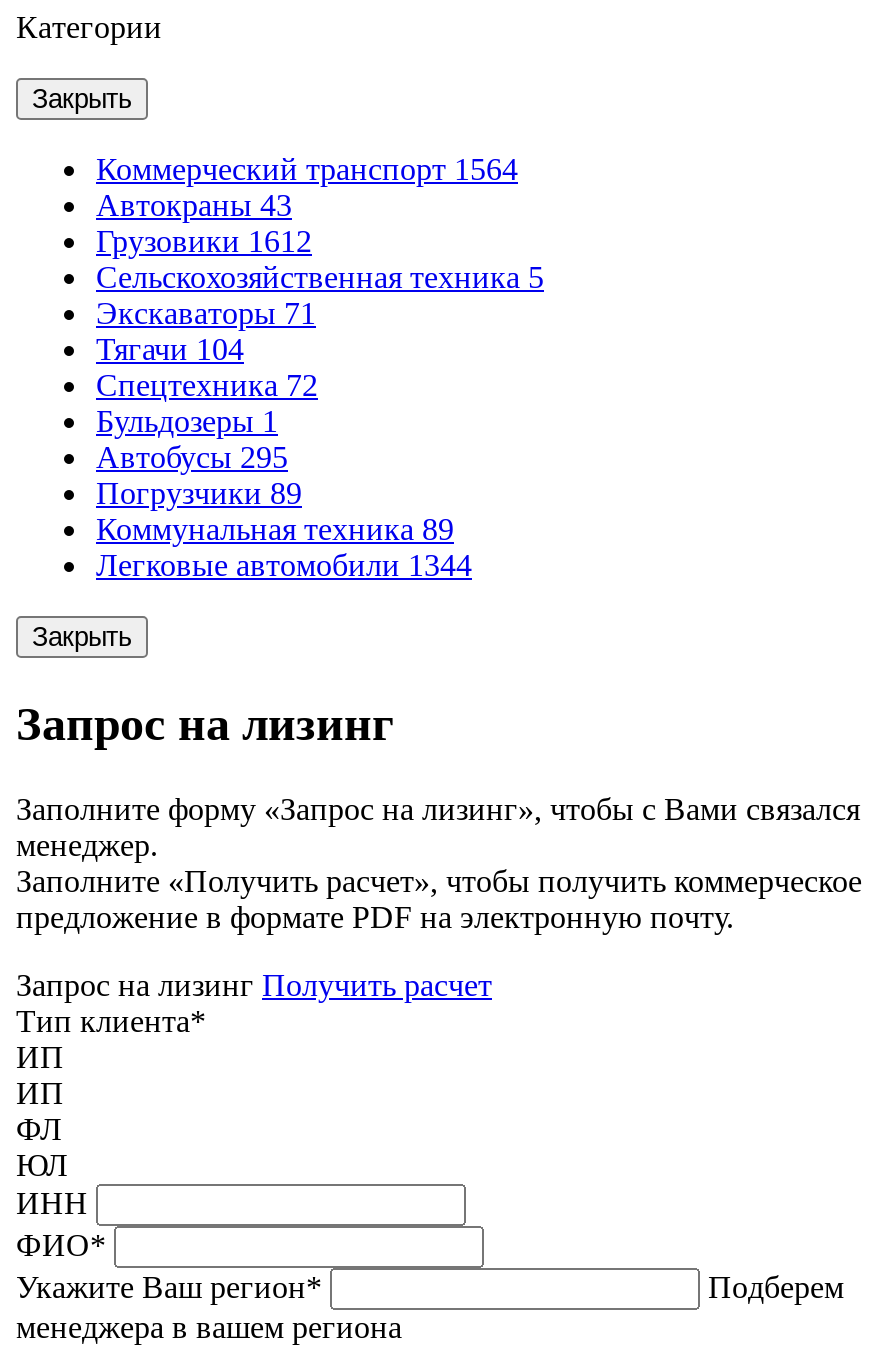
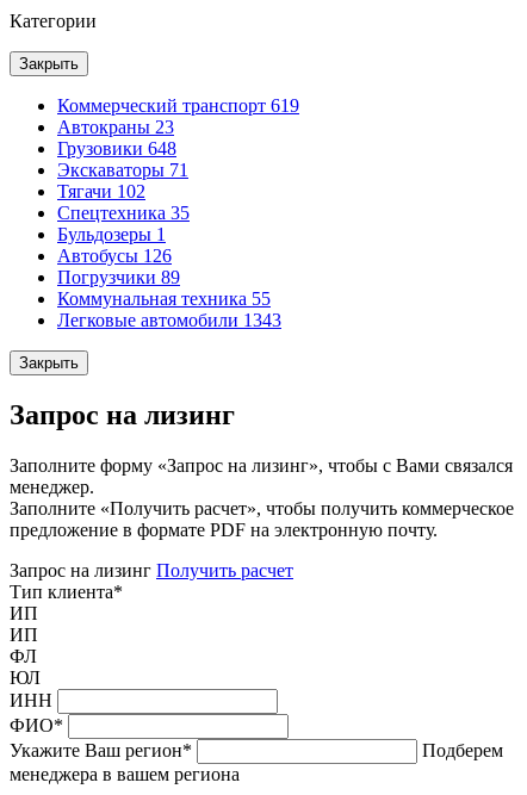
[96,152,544,294] Коммерческий транспорт 1564 | Автокраны 43 | Грузовики 1612 | Сельскохозяйственная техника 5 -> [57,95,299,159] Коммерческий транспорт 619 | Автокраны 23 | Грузовики 648
[96,332,244,366] Тягачи 104 -> [57,181,145,201] Тягачи 102
[96,368,318,402] Спецтехника 72 -> [57,203,190,223] Спецтехника 35
[96,440,288,474] Автобусы 295 -> [57,246,172,266] Автобусы 126
[96,512,454,546] Коммунальная техника 89 -> [57,288,271,309] Коммунальная техника 55
[96,548,472,582] Легковые автомобили 1344 -> [57,310,281,330] Легковые автомобили 1343

